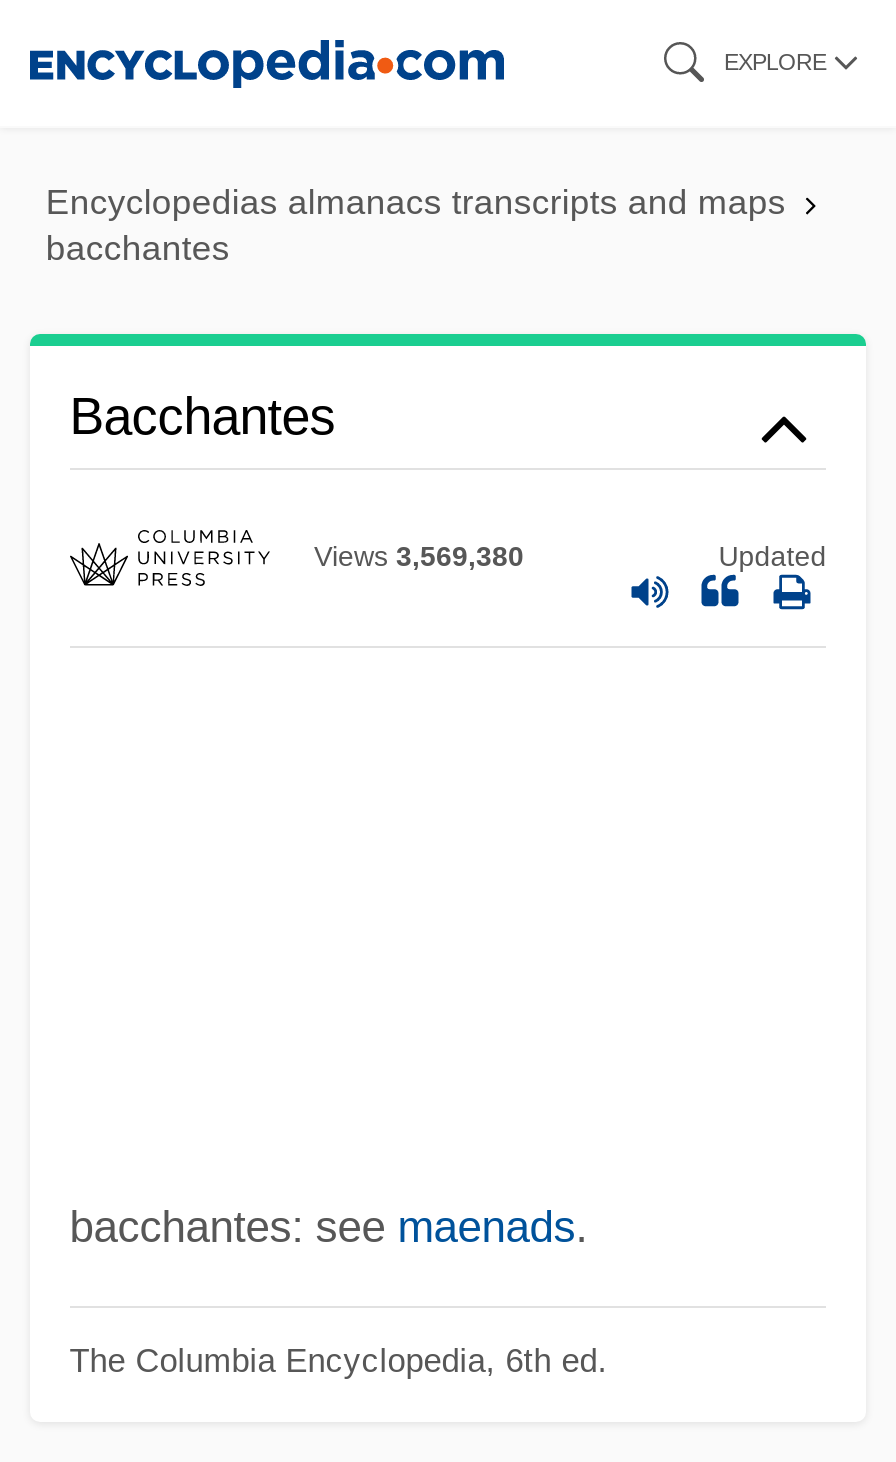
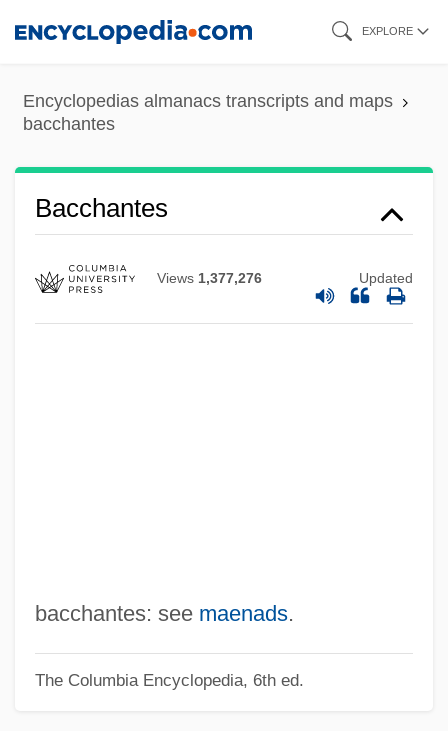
[314,541,524,573] Views 3,569,380 -> [157,270,262,286] Views 1,377,276

